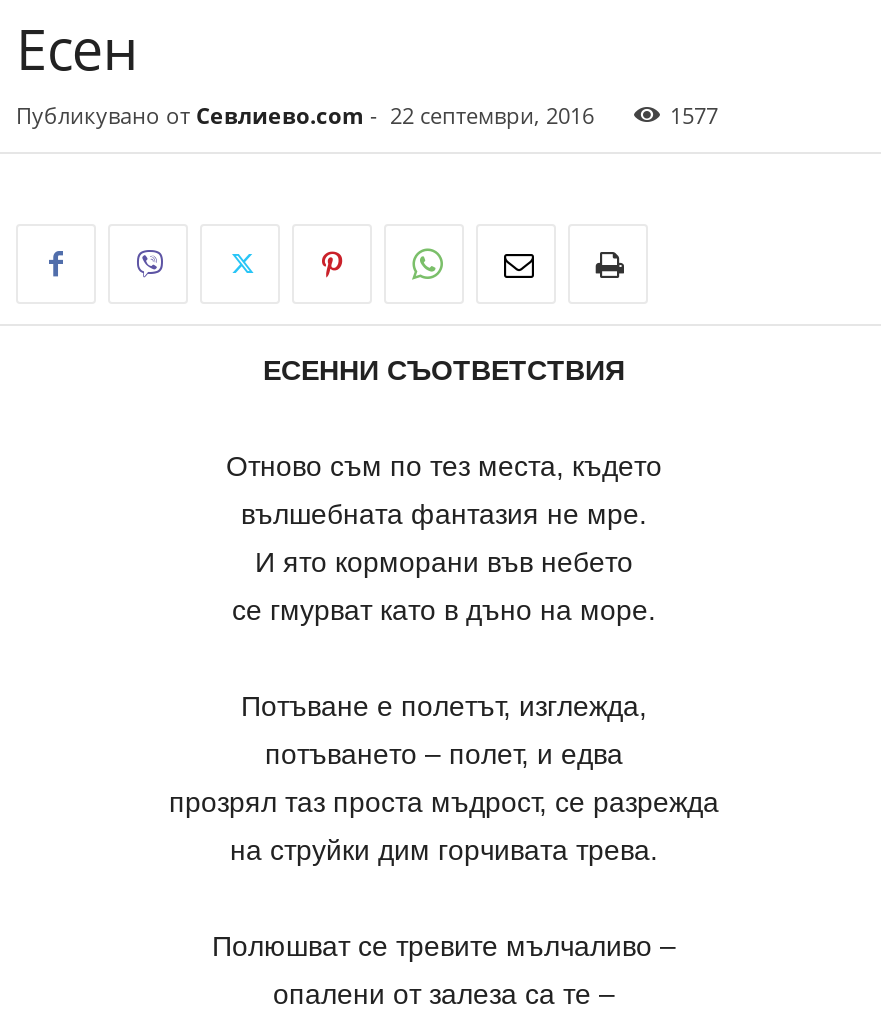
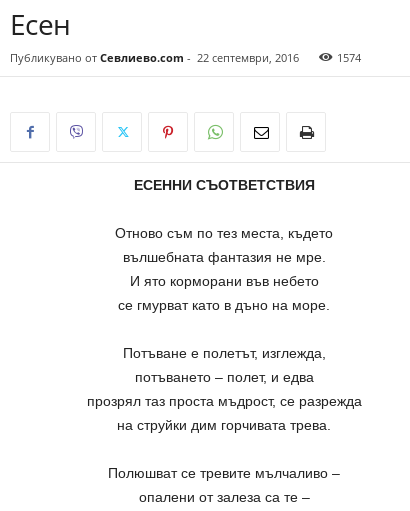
[670,100,718,130] 1577 -> [337,50,361,65] 1574

